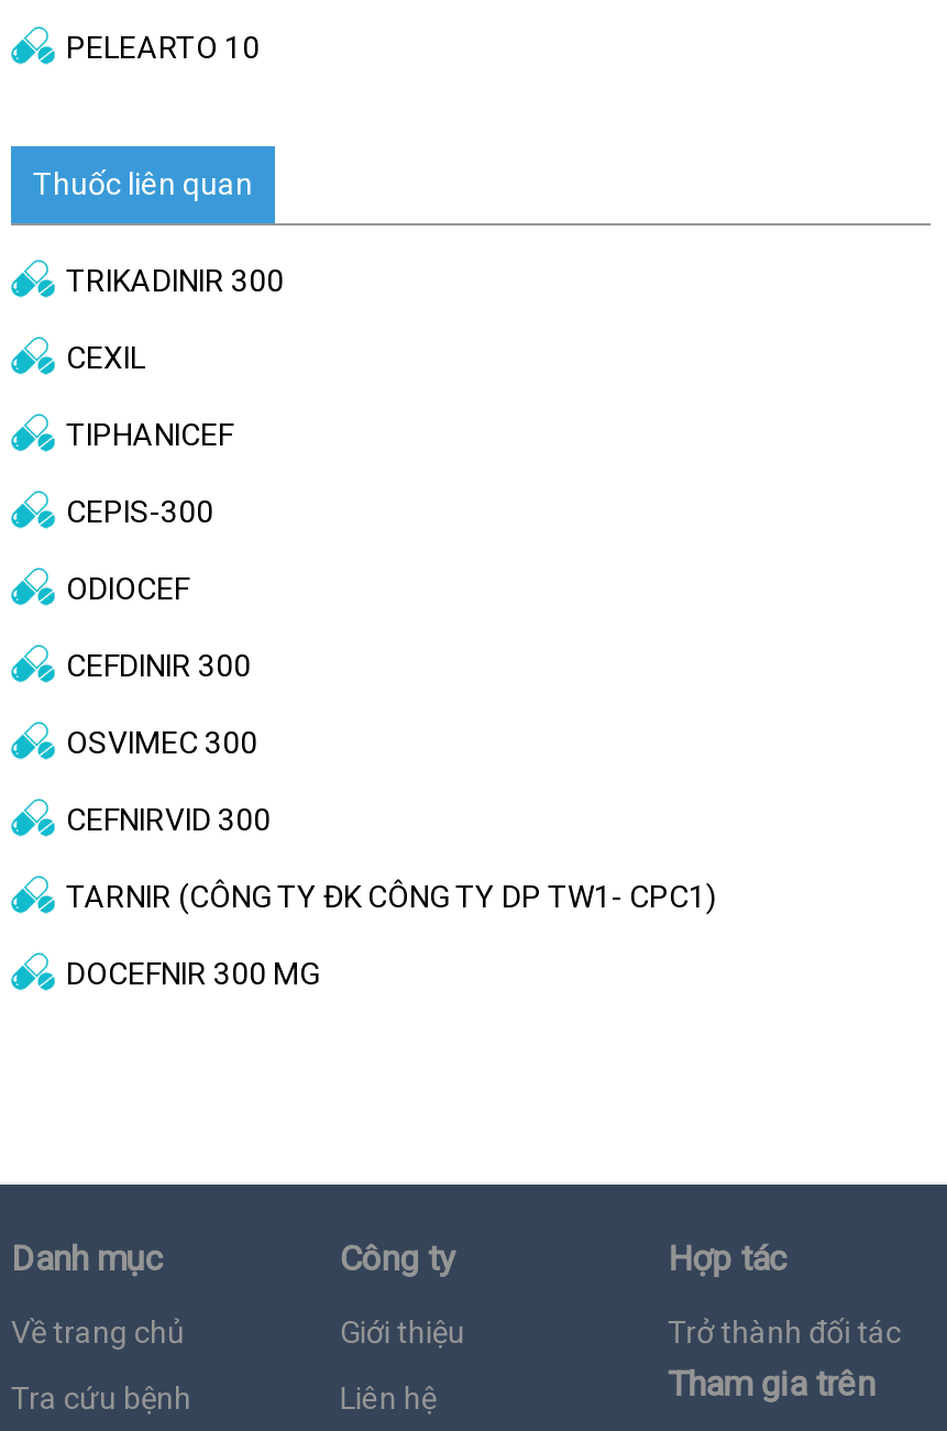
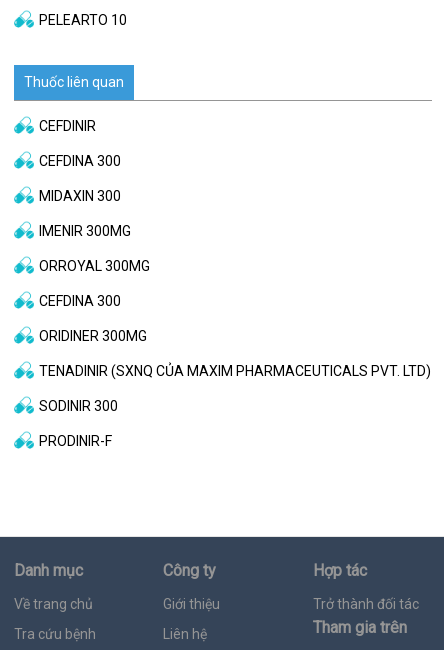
[66,263,284,298] TRIKADINIR 300 -> [39,118,96,134] CEFDINIR
[66,340,145,375] CEXIL -> [39,153,121,169] CEFDINA 300
[66,417,233,452] TIPHANICEF -> [39,188,121,204] MIDAXIN 300
[66,494,213,529] CEPIS-300 -> [39,223,131,239] IMENIR 300MG
[66,571,189,606] ODIOCEF -> [39,258,150,274] ORROYAL 300MG
[66,648,251,683] CEFDINIR 300 -> [39,293,121,309] CEFDINA 300
[66,725,257,760] OSVIMEC 300 -> [39,328,147,344] ORIDINER 300MG
[66,802,271,837] CEFNIRVID 300 -> [39,363,431,379] TENADINIR (SXNQ CỦA MAXIM PHARMACEUTICALS PVT. LTD)
[66,879,717,914] TARNIR (CÔNG TY ĐK CÔNG TY DP TW1- CPC1) -> [39,398,118,414] SODINIR 300
[66,956,319,991] DOCEFNIR 300 MG -> [39,433,112,449] PRODINIR-F

